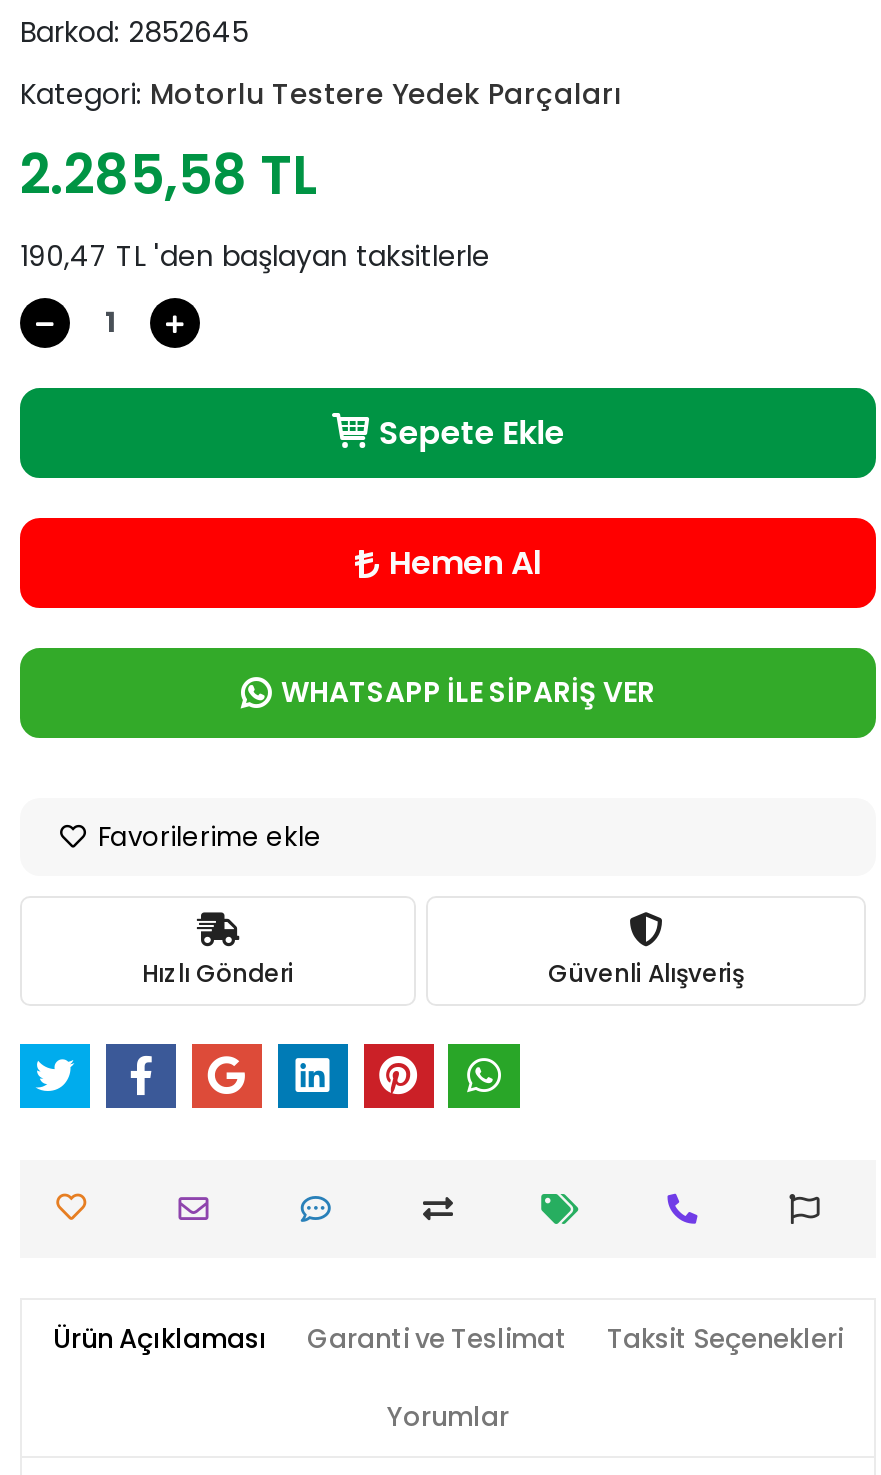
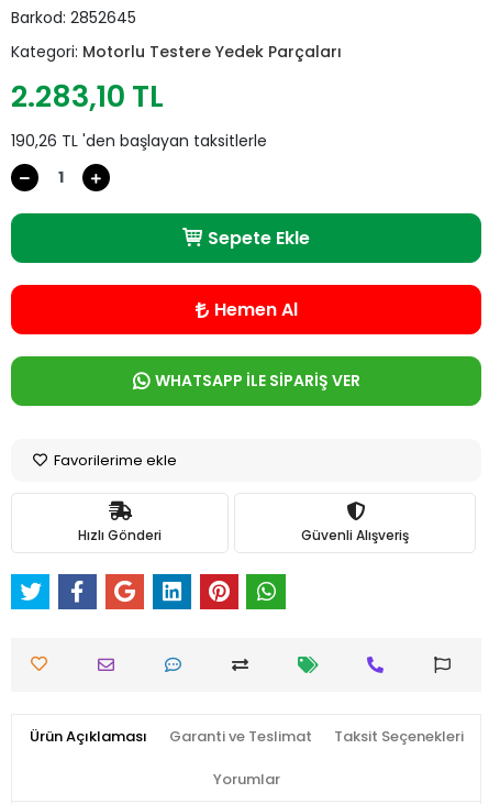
[20,138,318,212] 2.285,58 TL -> [11,76,164,117] 2.283,10 TL
[20,236,490,276] 190,47 TL 'den başlayan taksitlerle -> [11,130,267,152] 190,26 TL 'den başlayan taksitlerle

